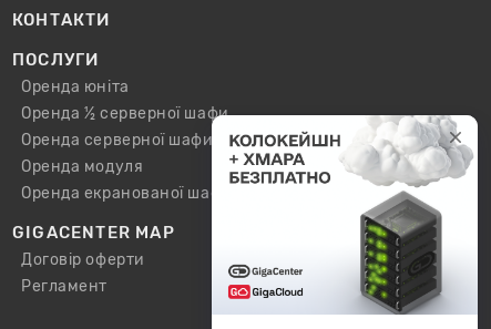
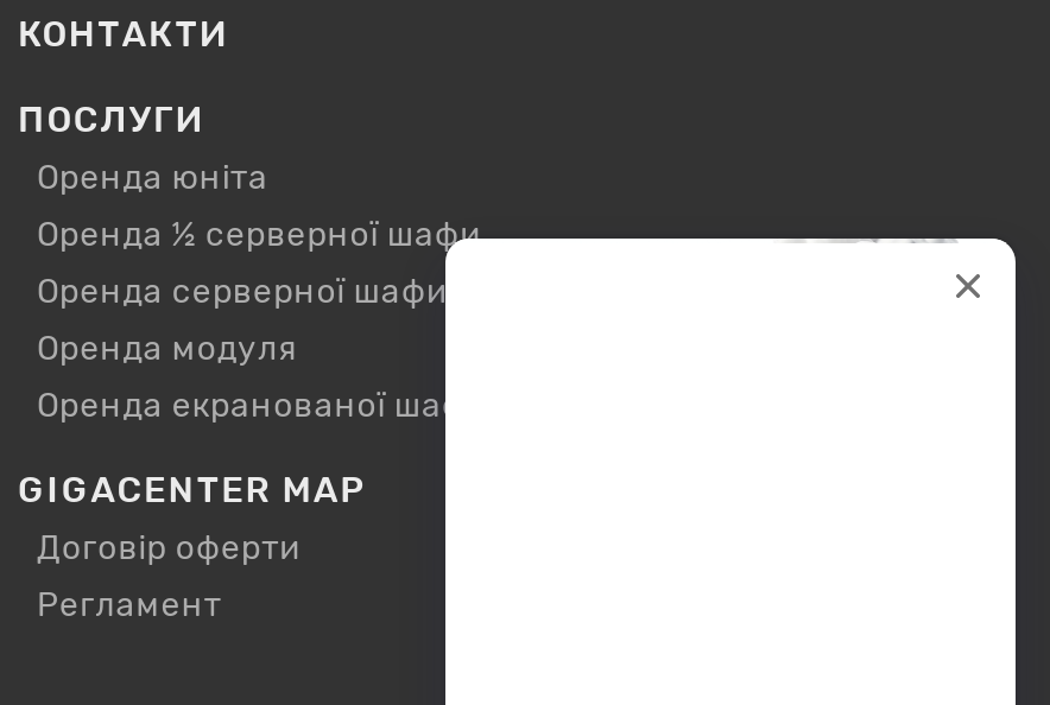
[213,119,478,316] [image] -> none

